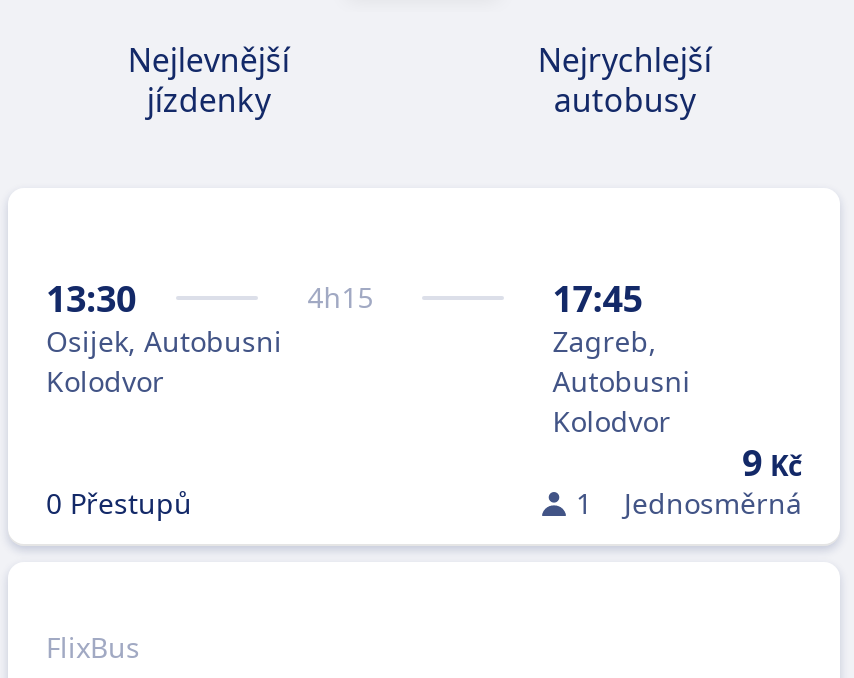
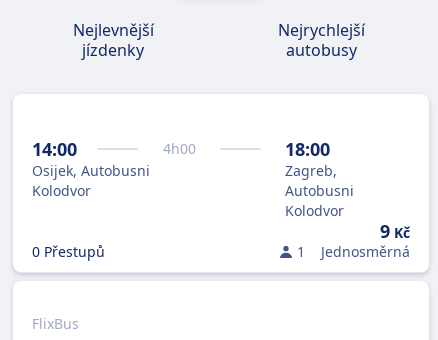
[46,274,136,322] 13:30 -> [32,137,77,161] 14:00
[307,278,373,316] 4h15 -> [163,139,196,158] 4h00
[553,274,643,322] 17:45 -> [285,137,330,161] 18:00

